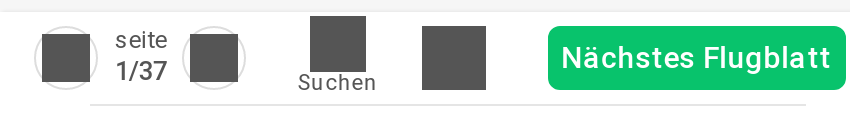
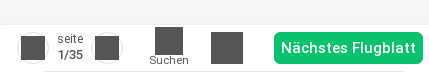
[115,55,167,85] 1/37 -> [57,46,83,61] 1/35

